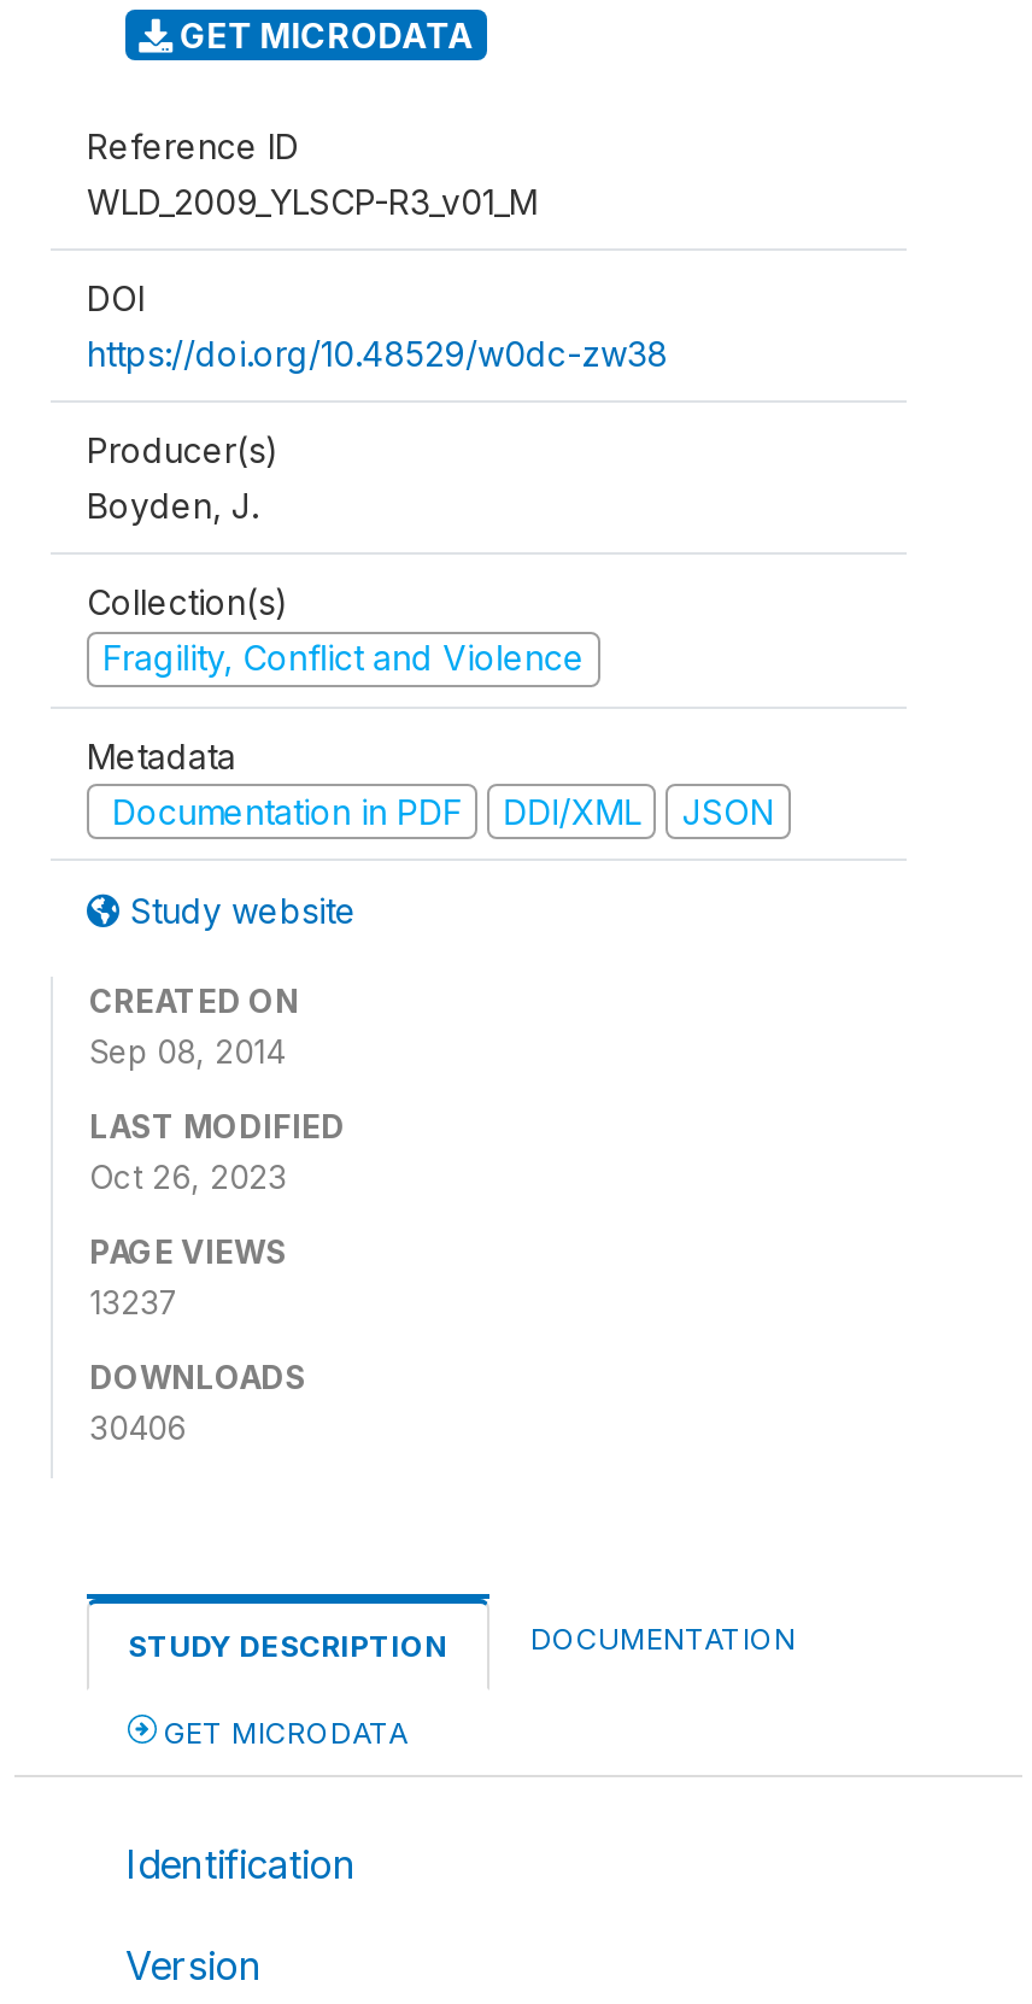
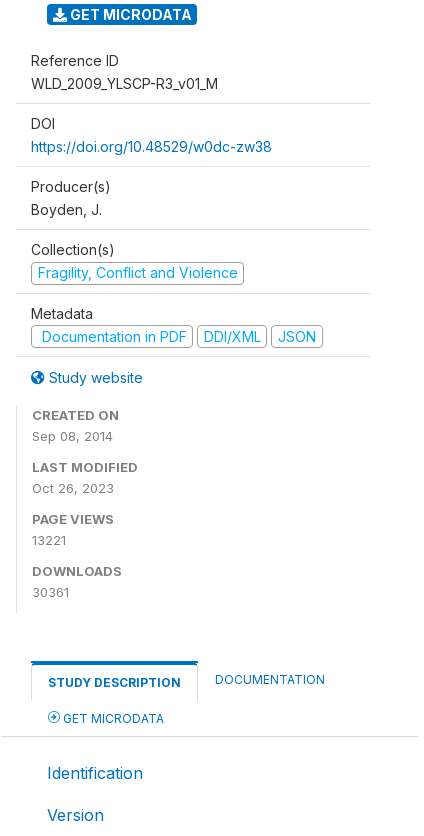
[89,1283,178,1322] 13237 -> [32,532,66,548] 13221
[89,1408,186,1447] 30406 -> [32,584,69,600] 30361

